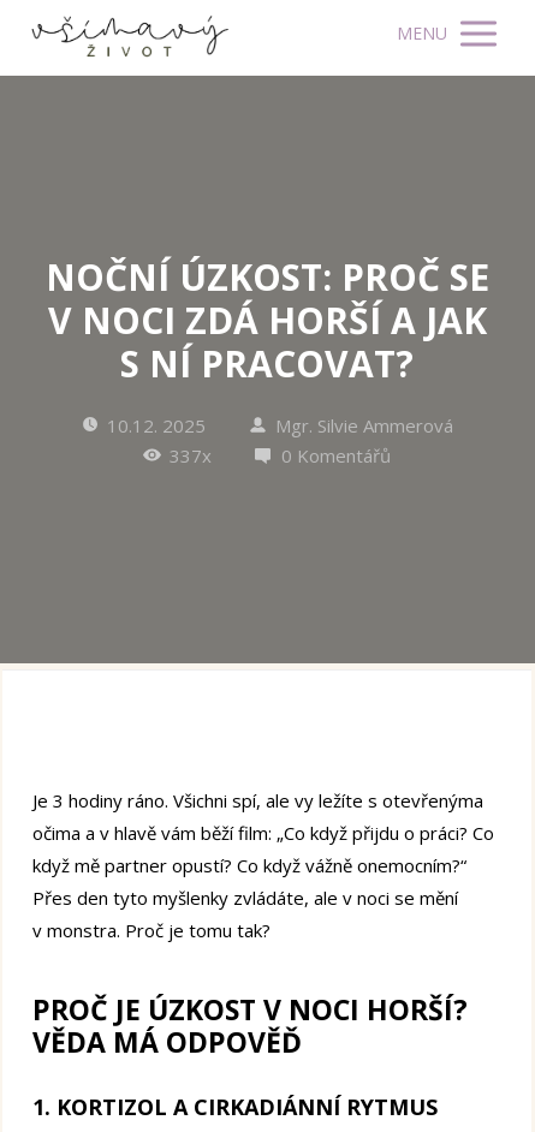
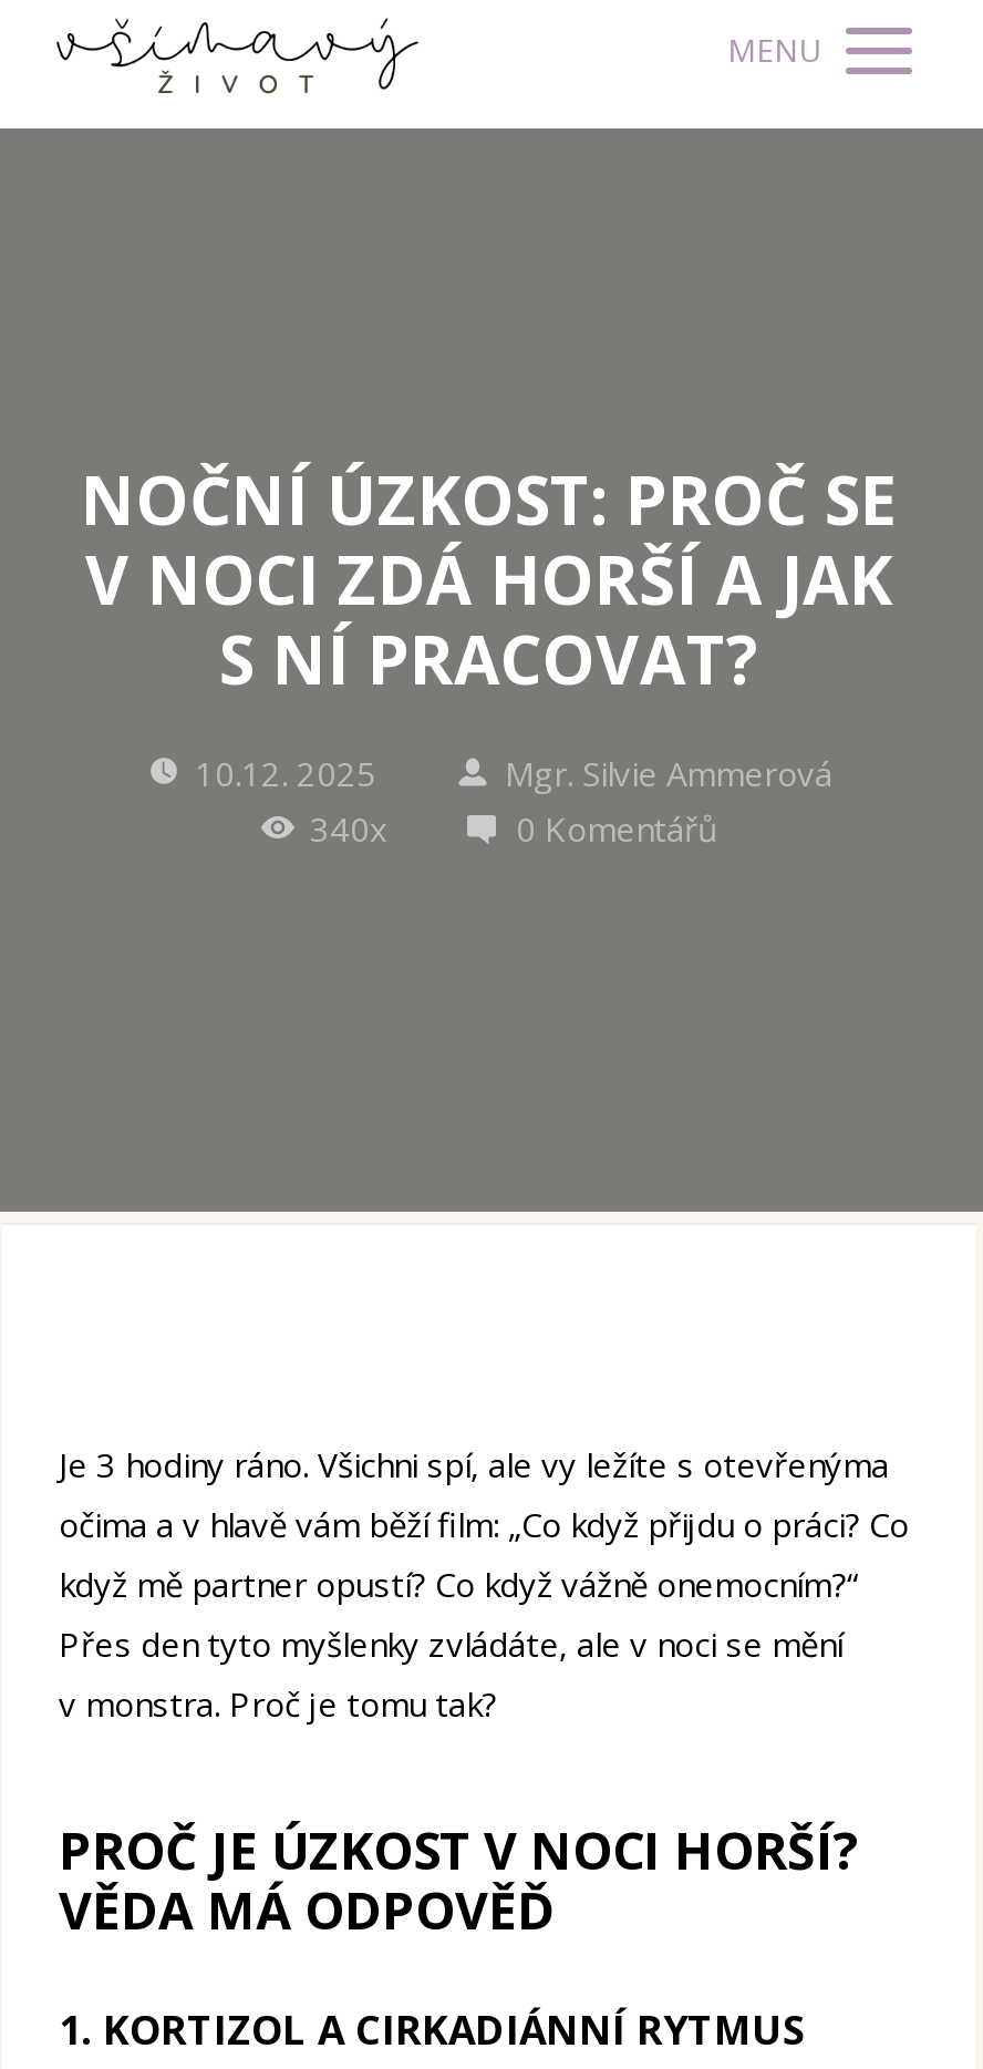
[170,444,212,468] 337x -> [310,807,387,852] 340x

